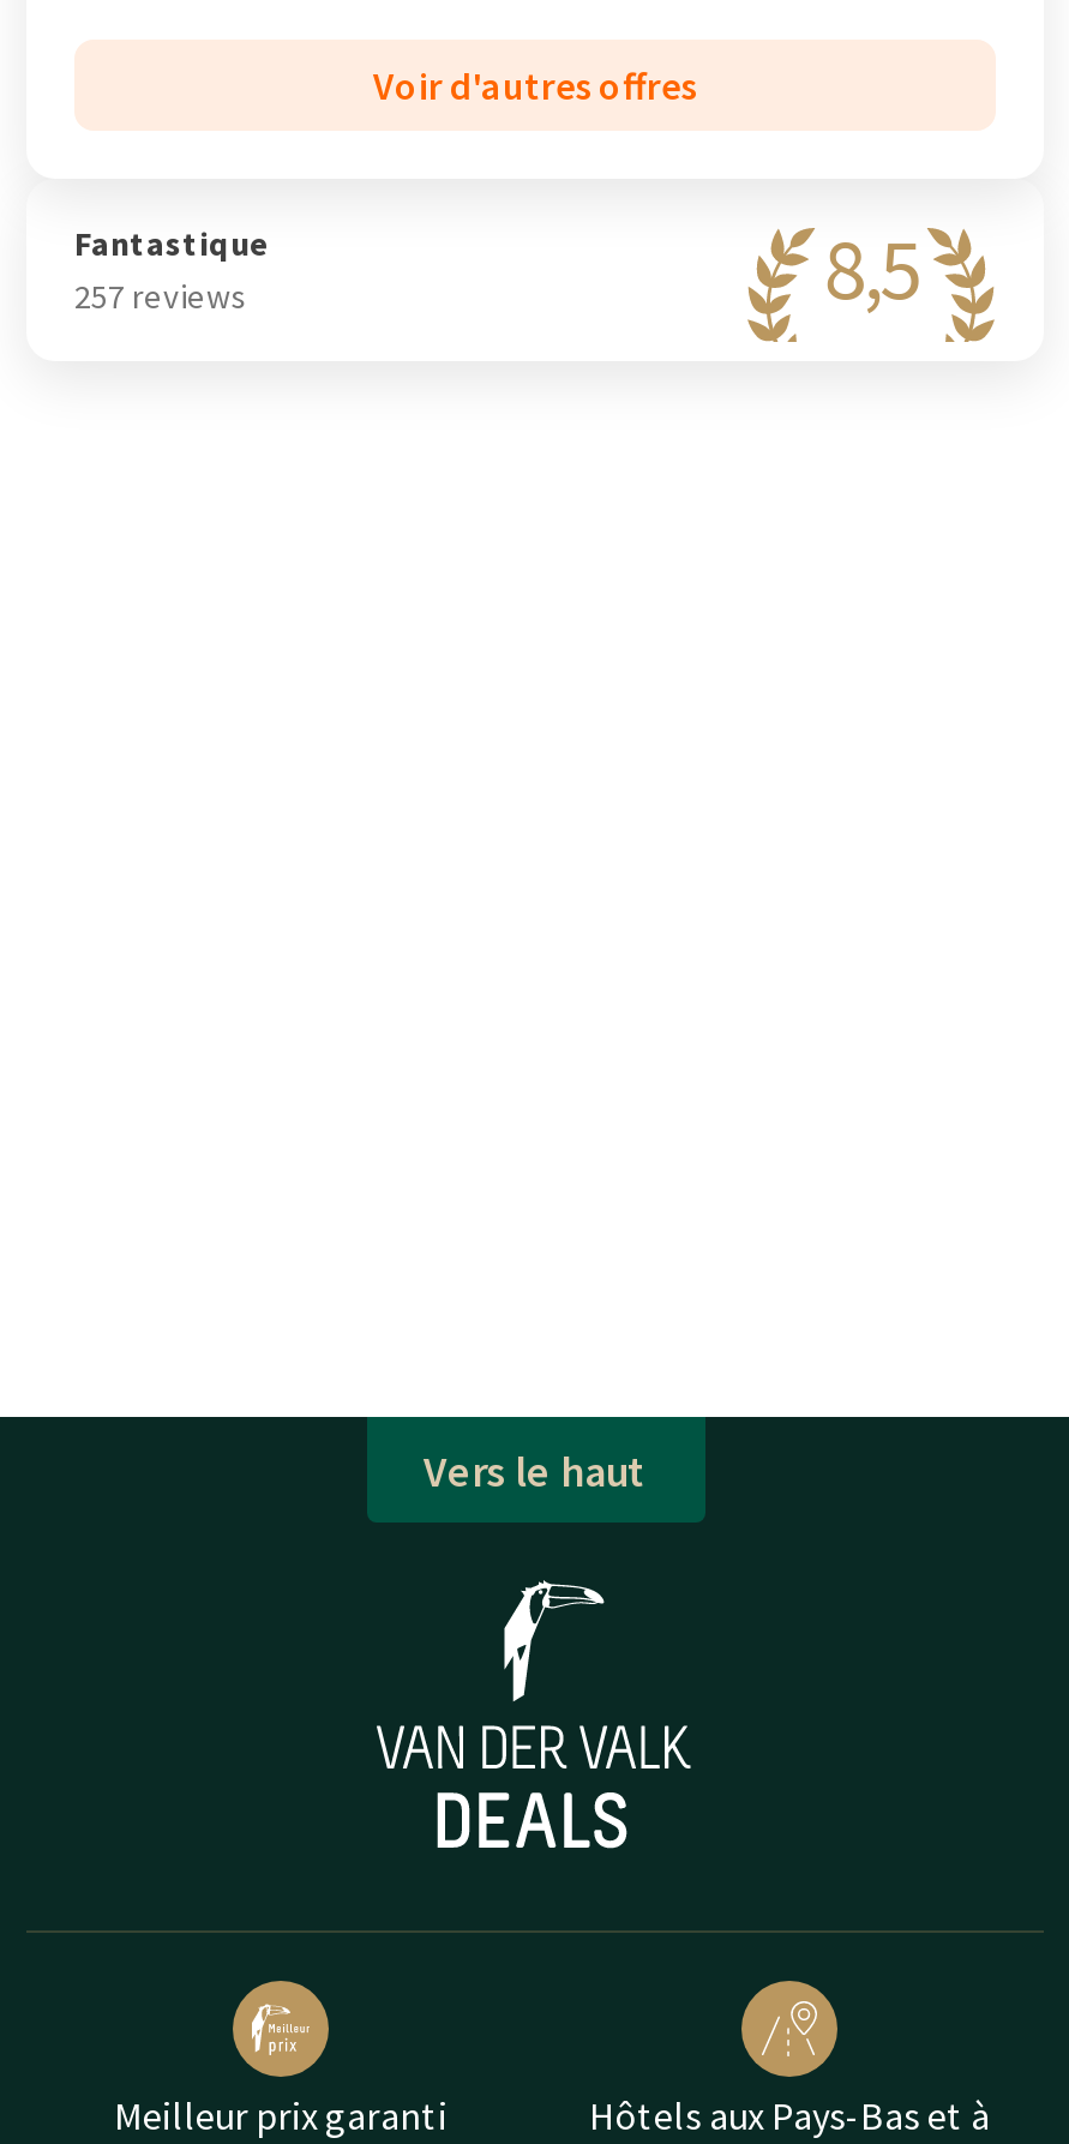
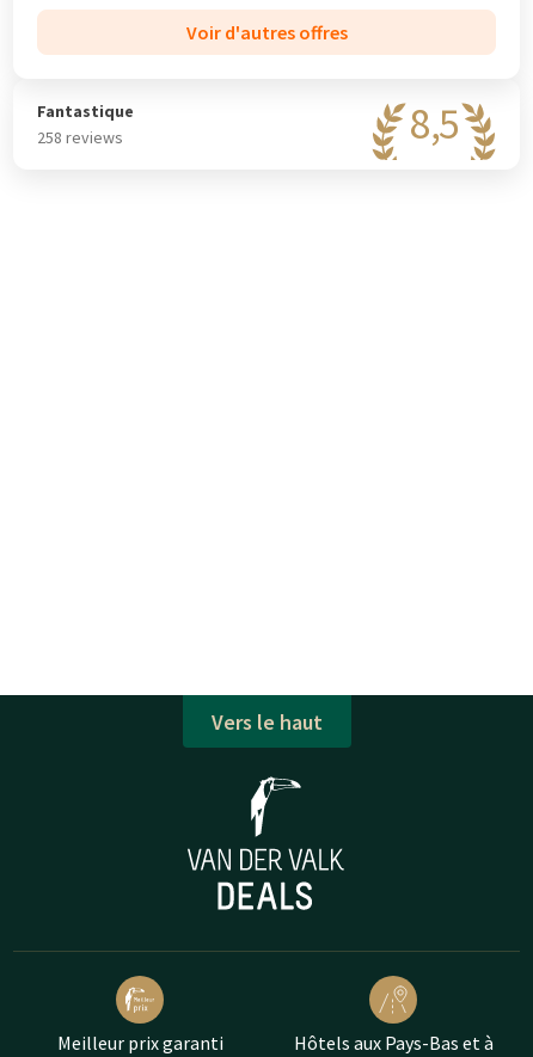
[74,274,247,317] 257 reviews -> [37,126,123,148] 258 reviews

